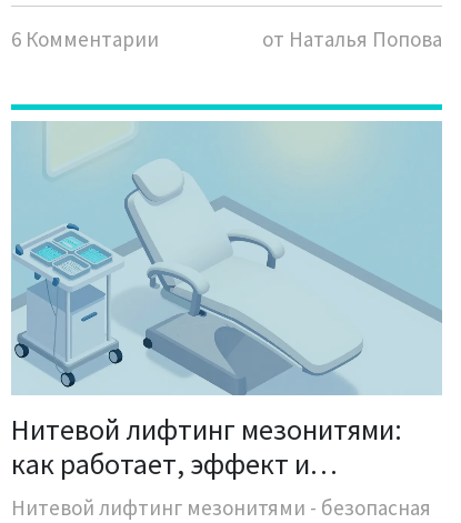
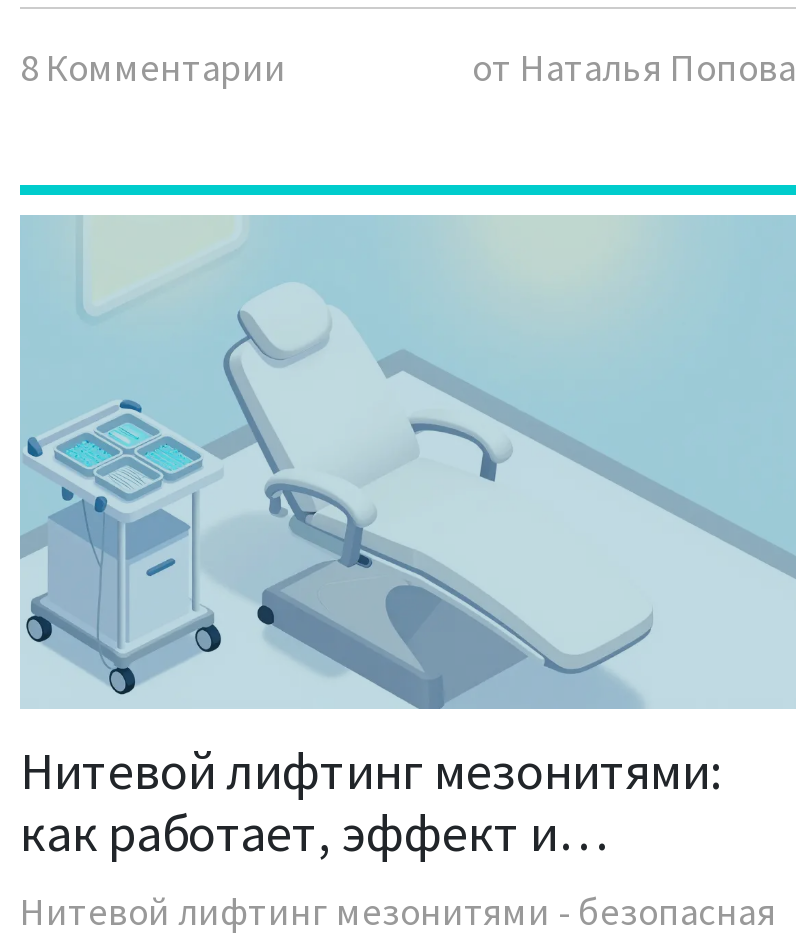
[11,26,159,52] 6 Комментарии -> [20,43,286,91] 8 Комментарии

